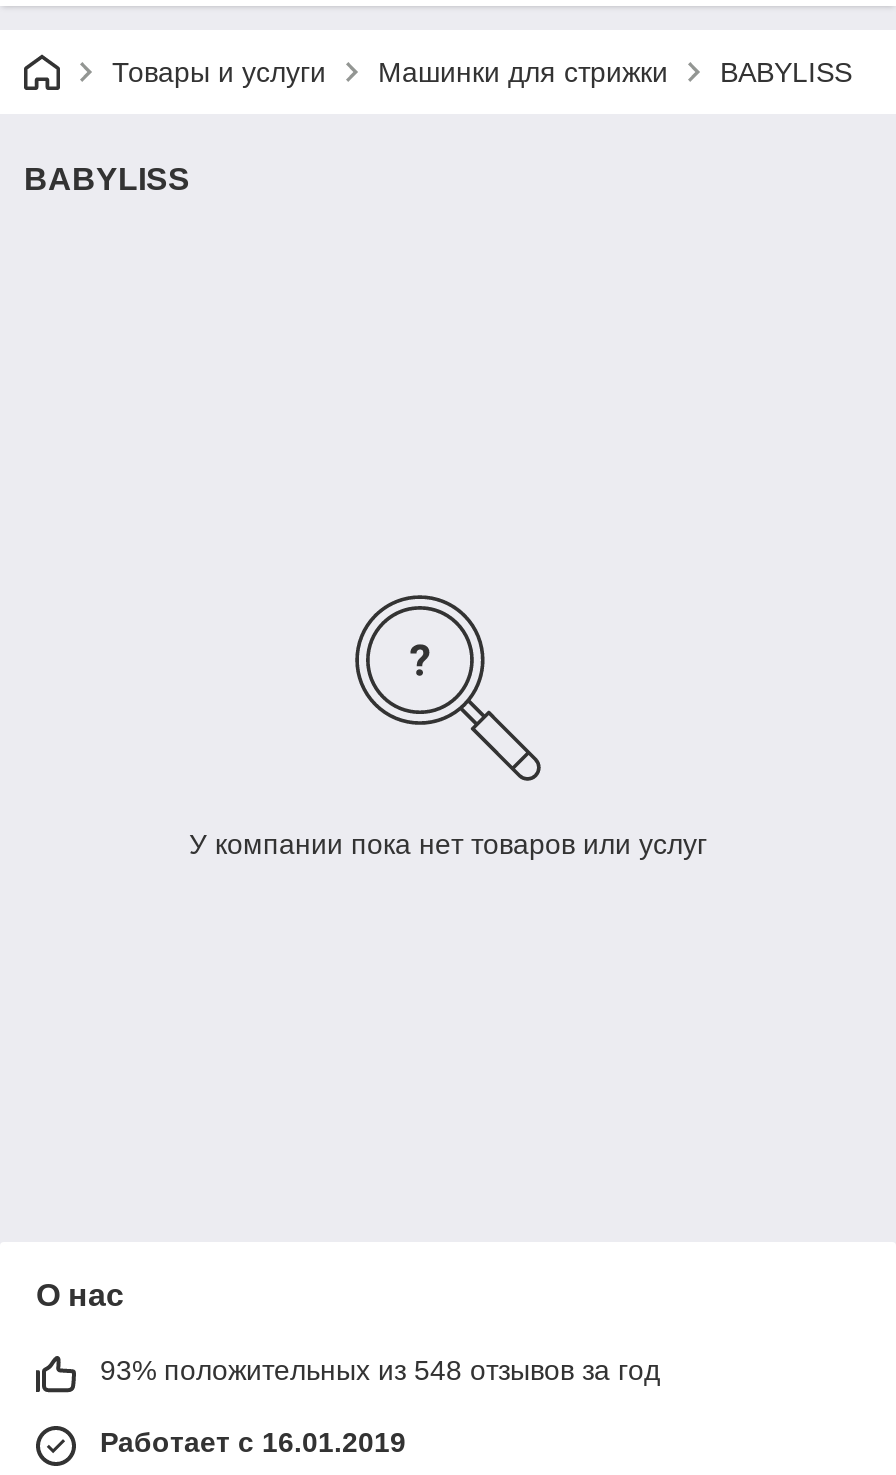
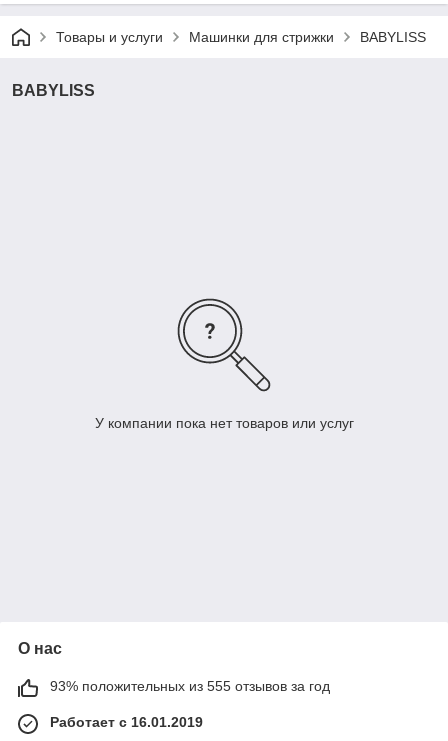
[100,1355,660,1387] 93% положительных из 548 отзывов за год -> [50,678,330,694] 93% положительных из 555 отзывов за год

